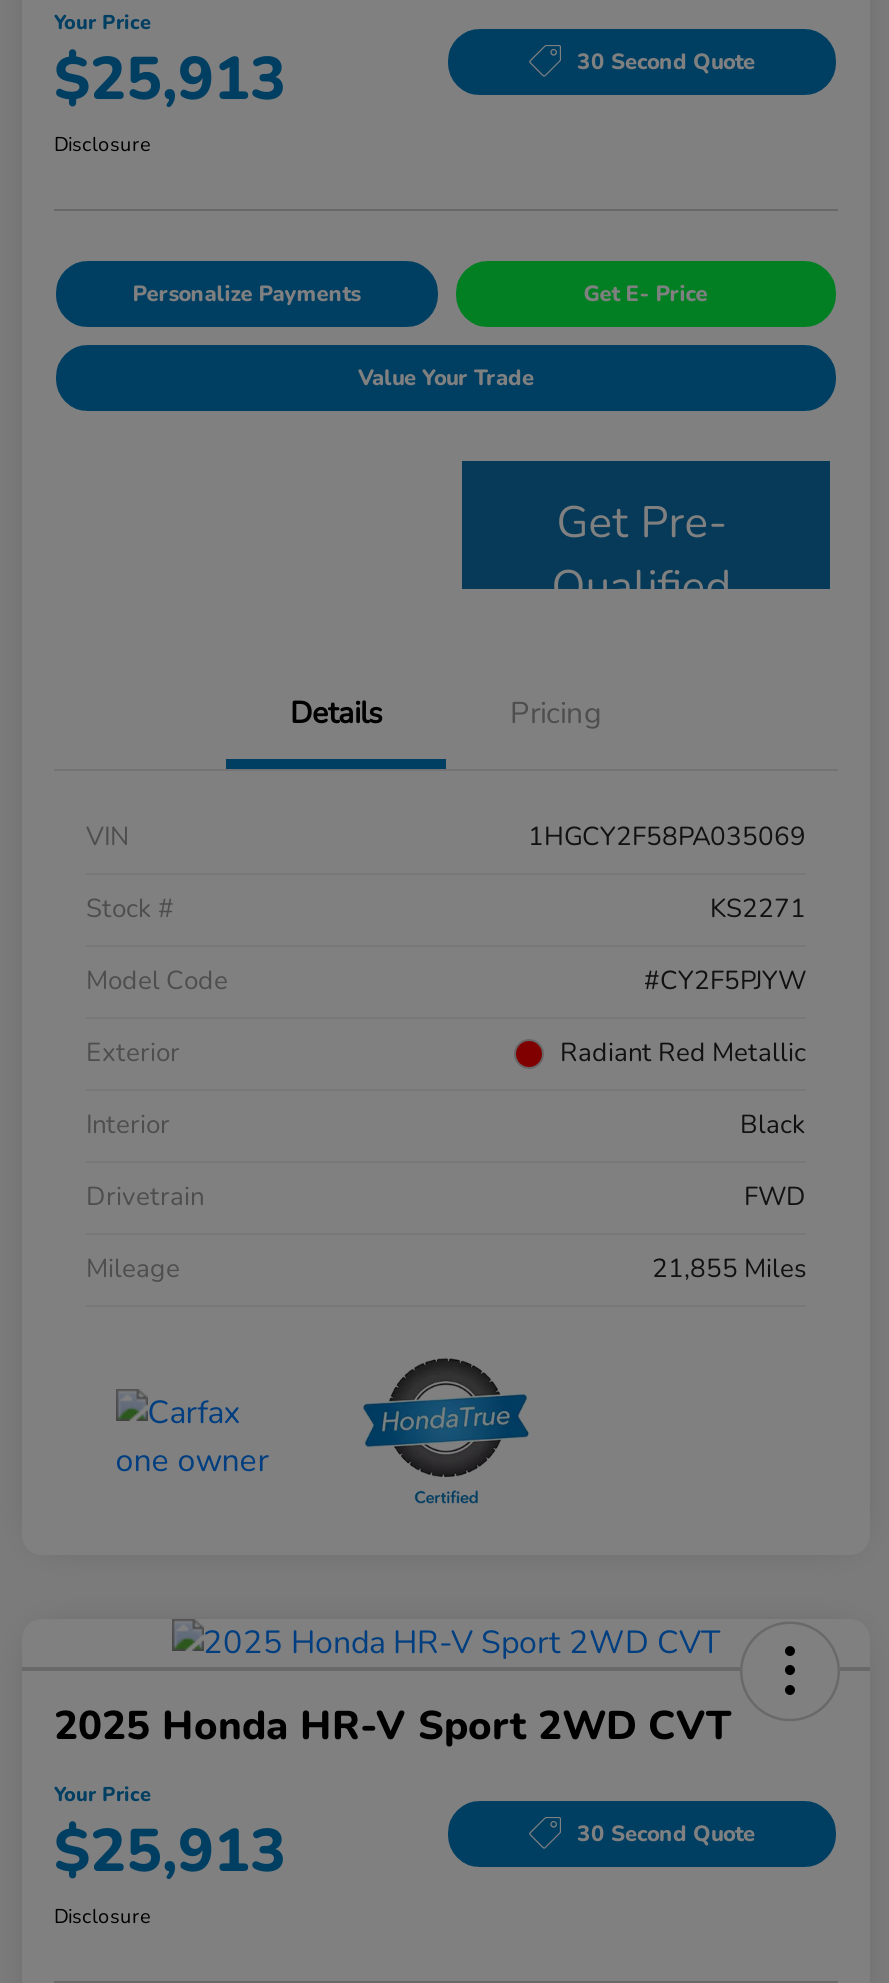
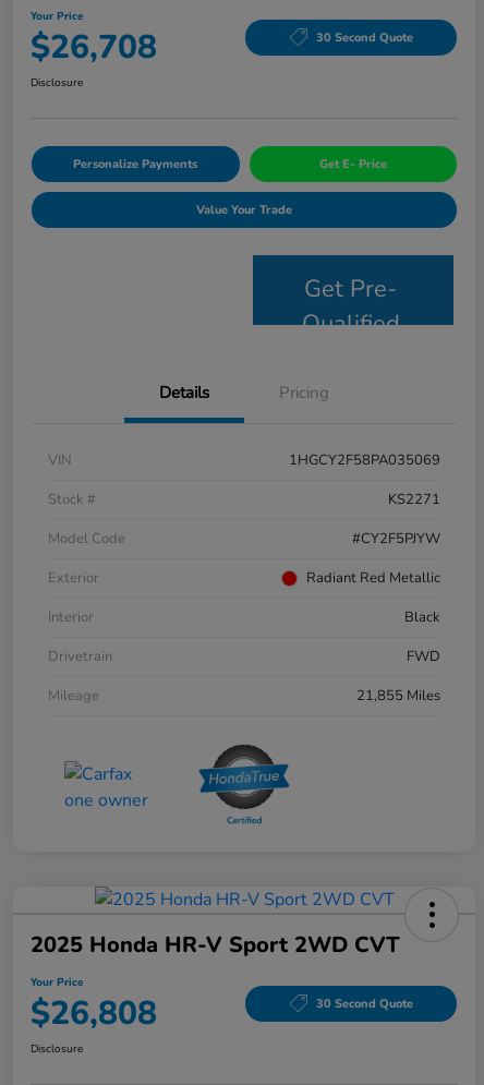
[54,39,286,121] $25,913 -> [31,25,157,70] $26,708
[54,1811,286,1893] $25,913 -> [31,991,157,1036] $26,808

